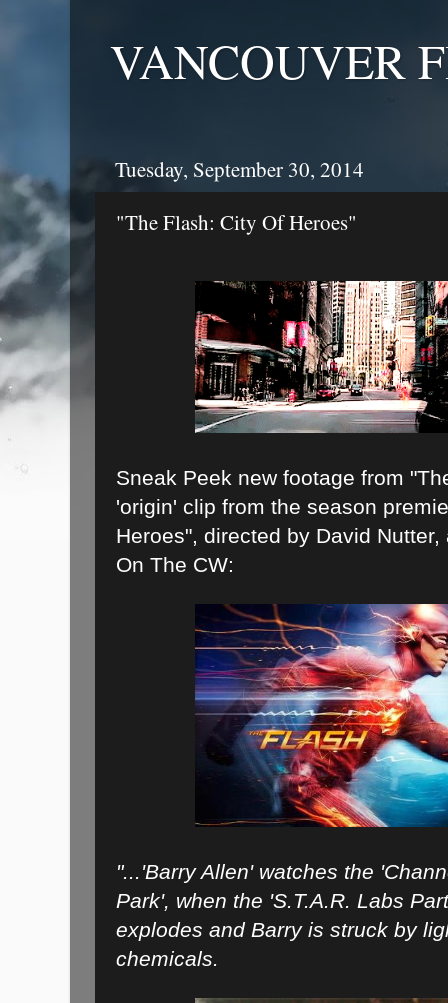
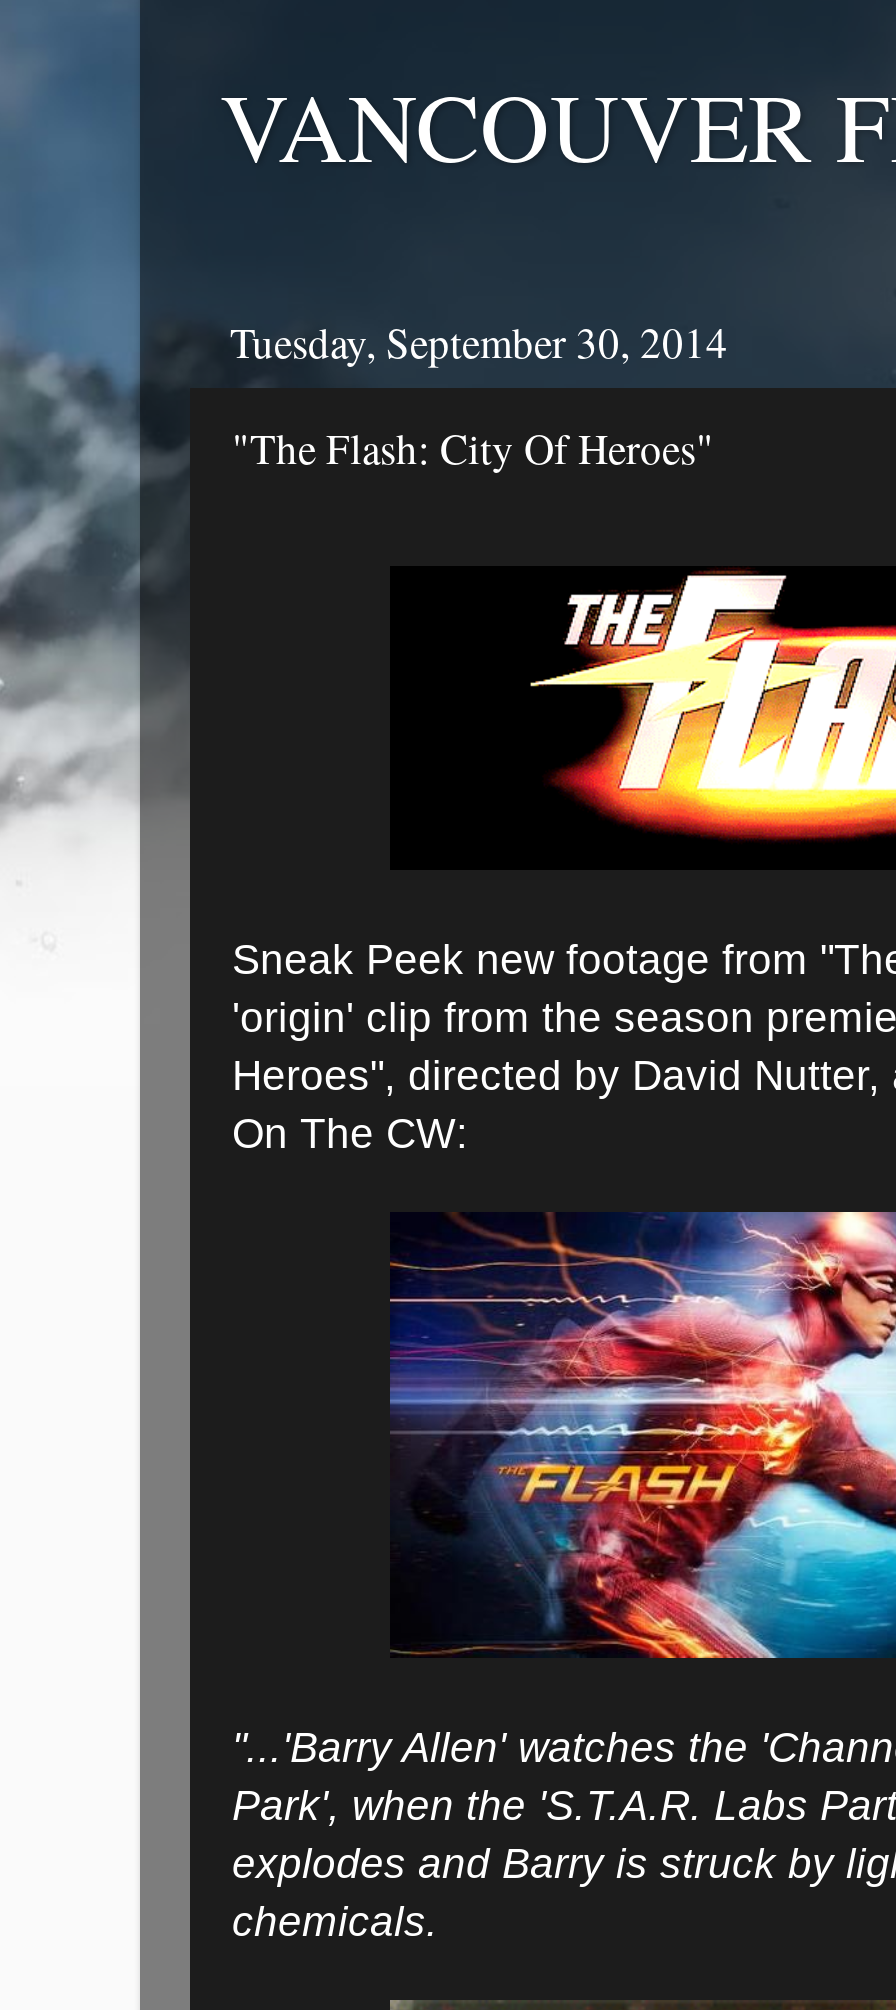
[194,280,445,434] [image] -> [390,566,890,870] [image]

